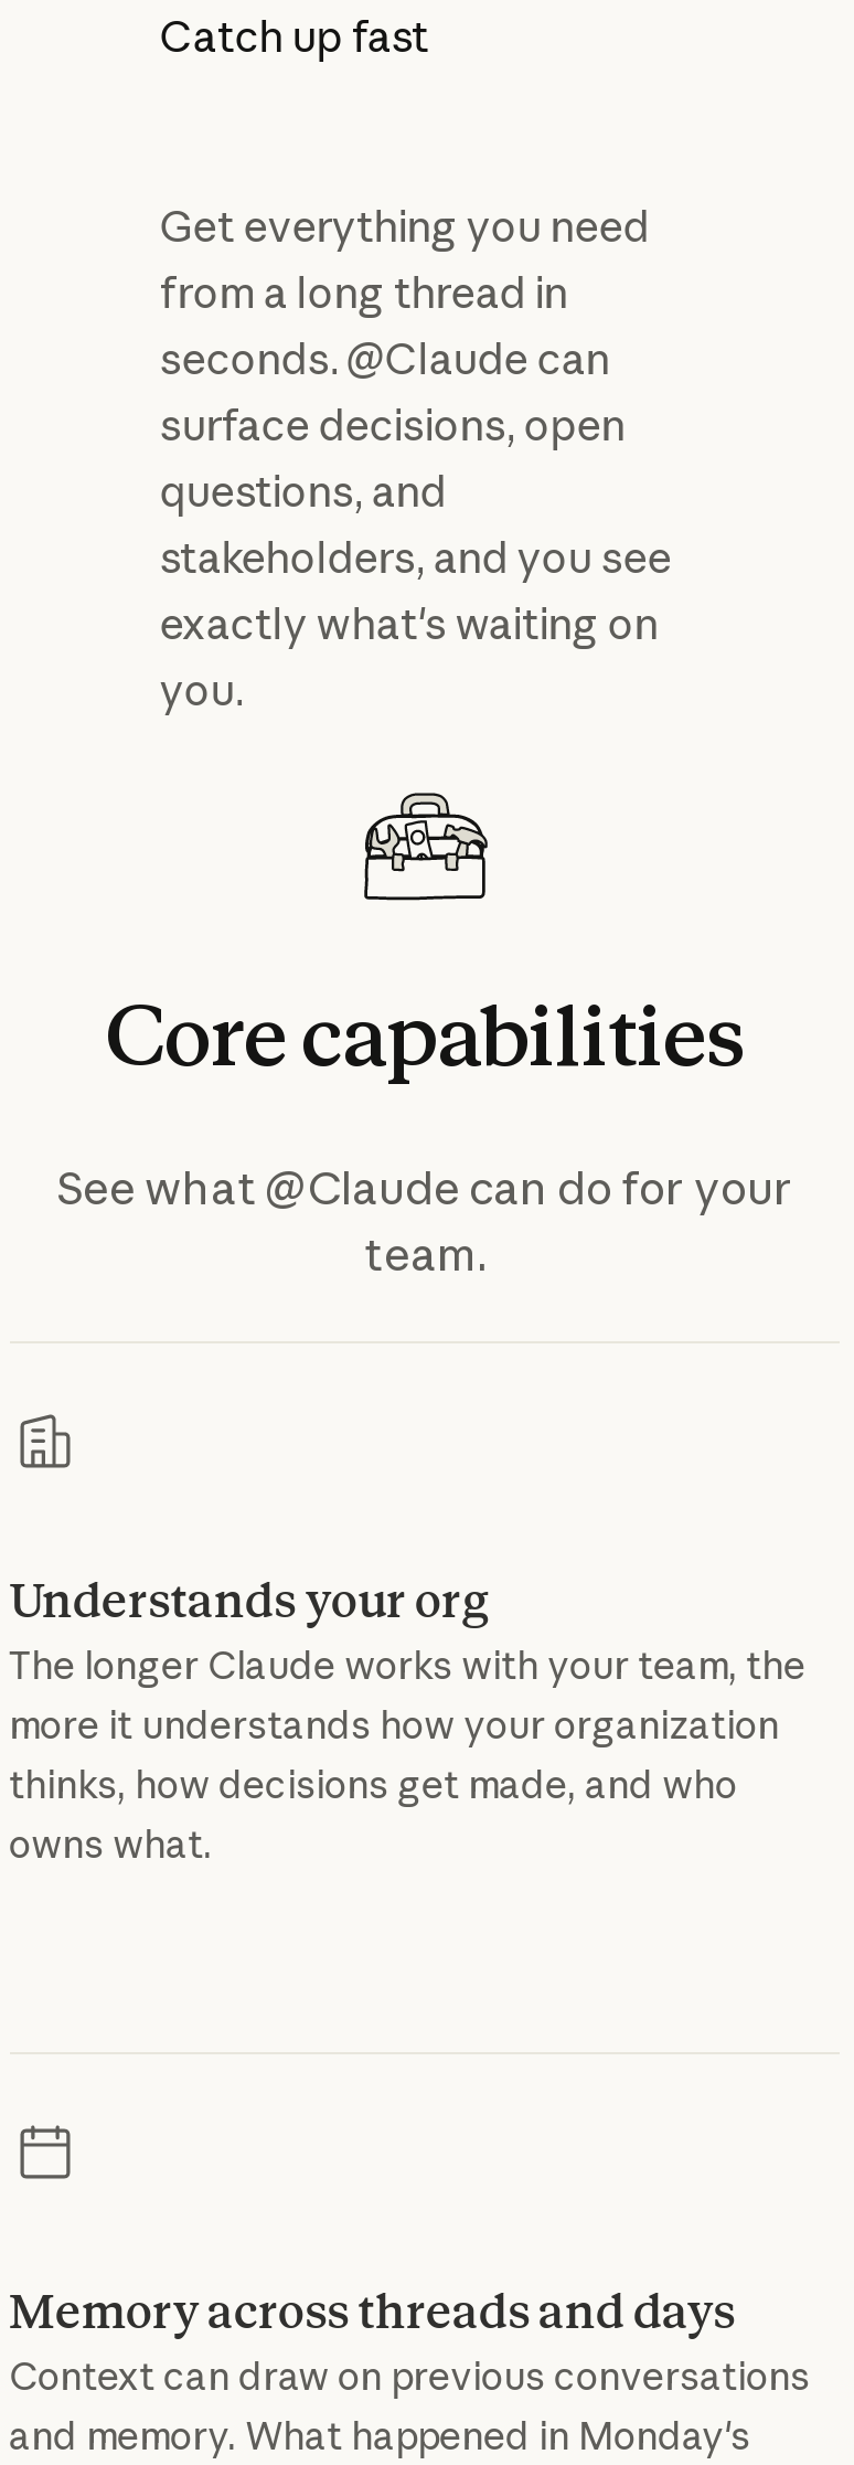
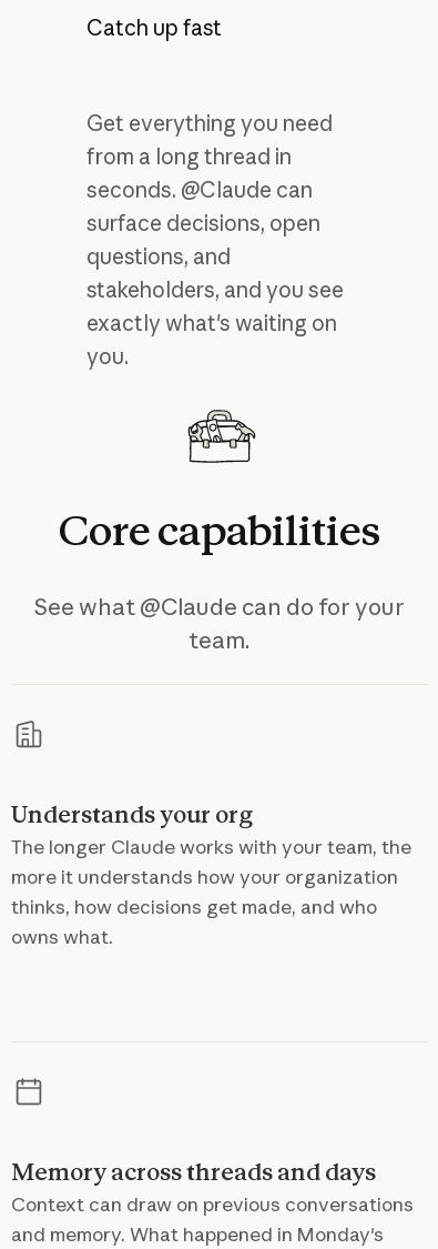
[363,791,498,902] [image] -> [187,409,257,449] [image]

